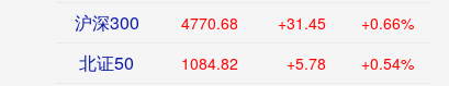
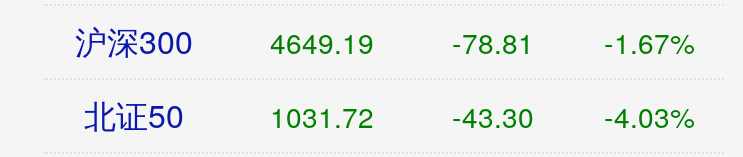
[181,12,238,34] 4770.68 -> [270,22,374,62] 4649.19
[278,12,326,34] +31.45 -> [452,22,534,62] -78.81
[361,12,414,34] +0.66% -> [604,22,694,62] -1.67%
[181,52,238,74] 1084.82 -> [270,96,374,136] 1031.72
[287,52,326,74] +5.78 -> [452,96,534,136] -43.30
[361,52,414,74] +0.54% -> [604,96,694,136] -4.03%

